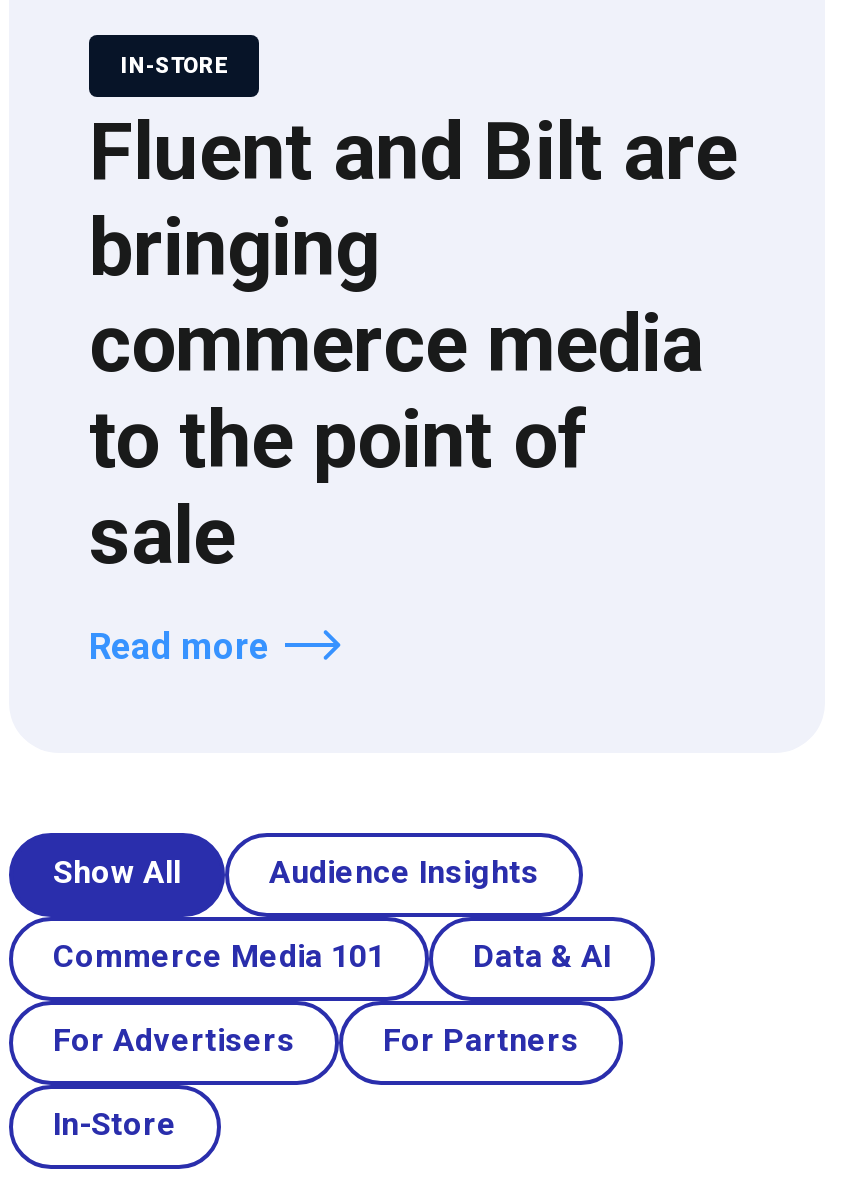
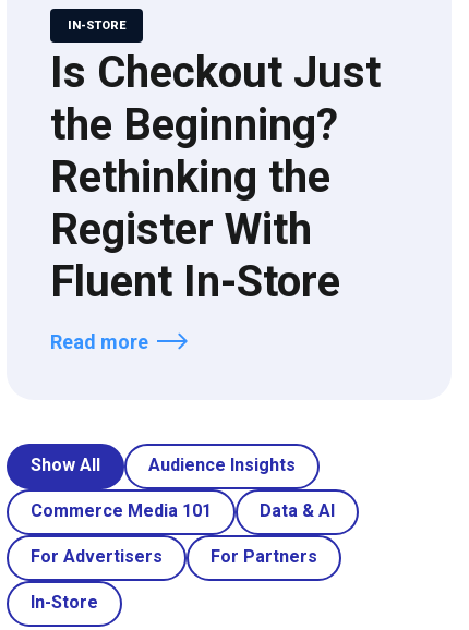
[89,105,737,583] Fluent and Bilt are | bringing | commerce media | to the point of | sale -> [50,47,381,307] Is Checkout Just | the Beginning? | Rethinking the | Register With | Fluent In-Store

